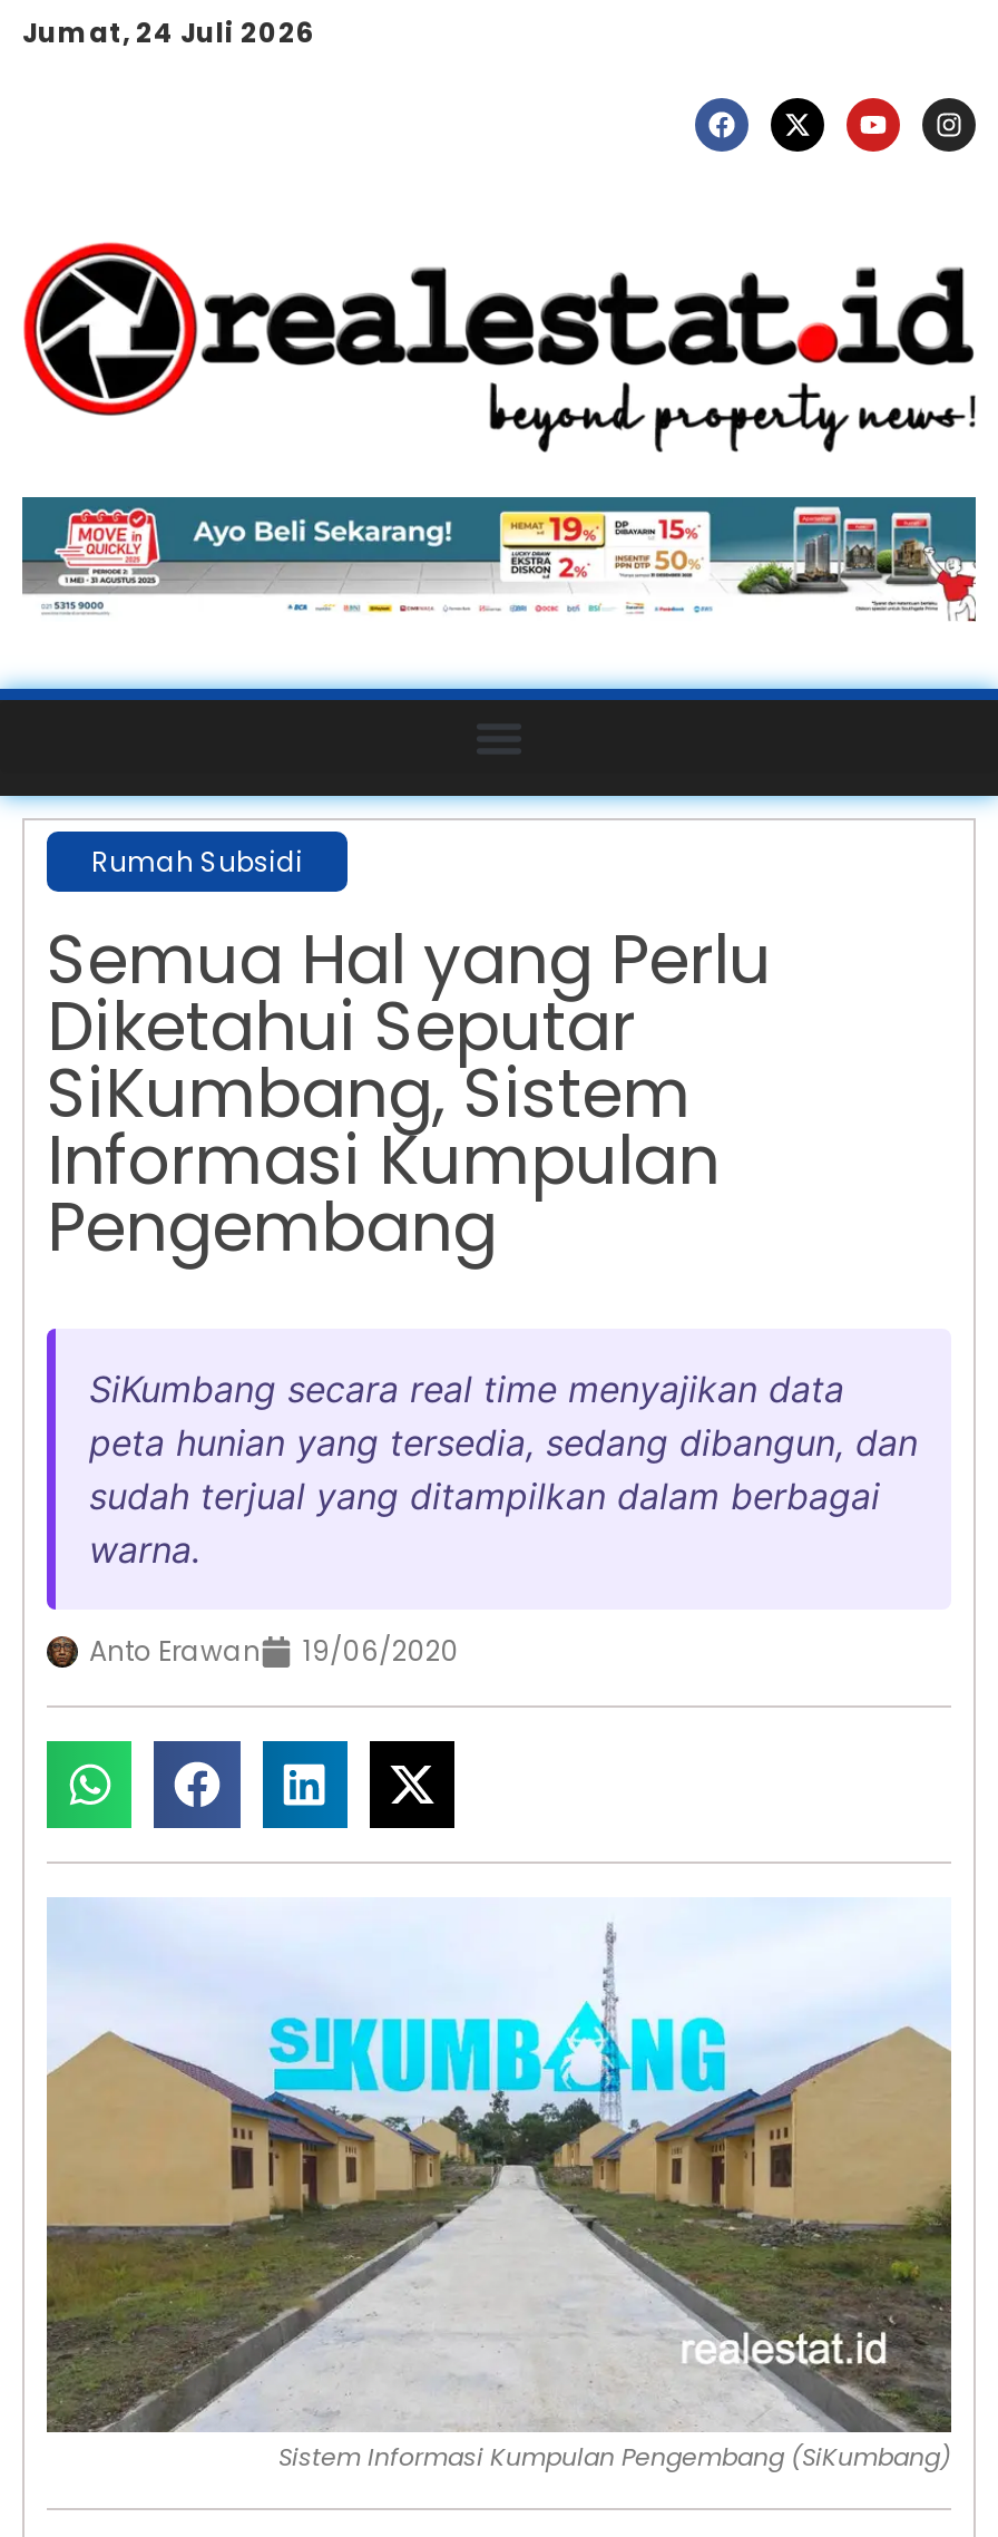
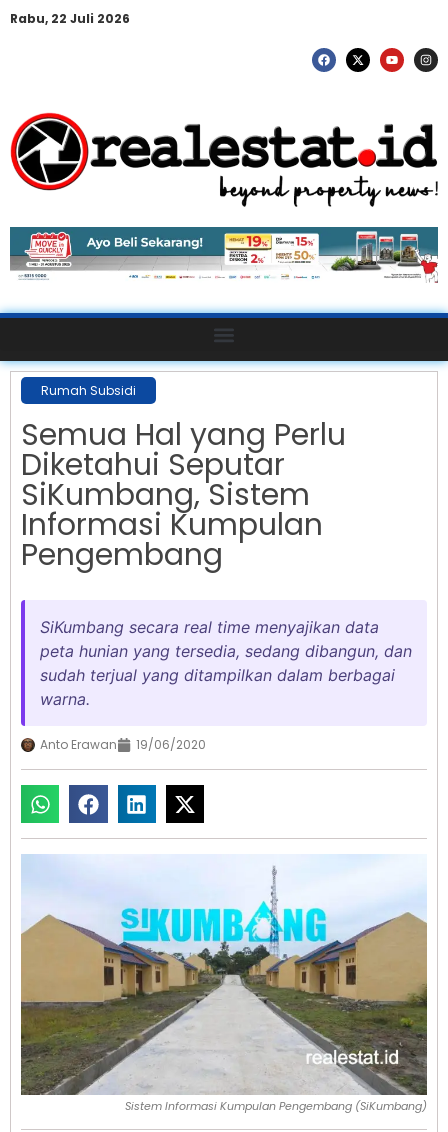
[22,13,314,51] Jumat, 24 Juli 2026 -> [10,10,130,27] Rabu, 22 Juli 2026

